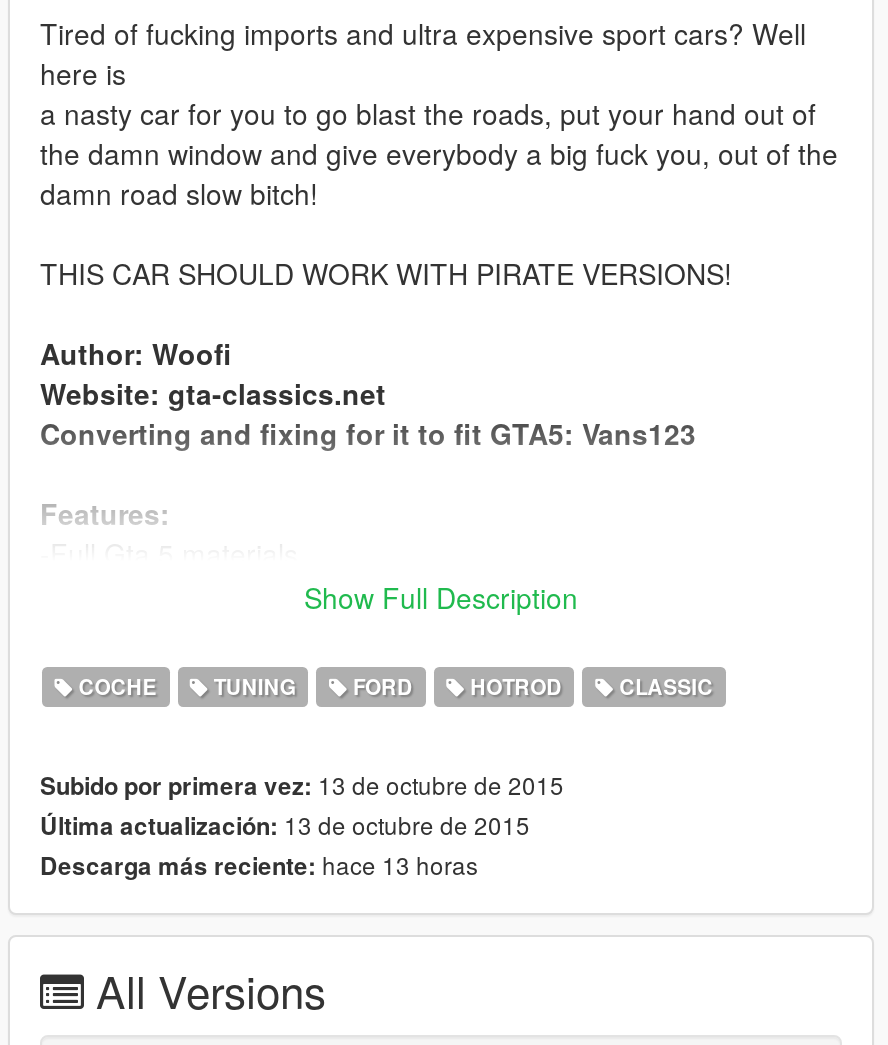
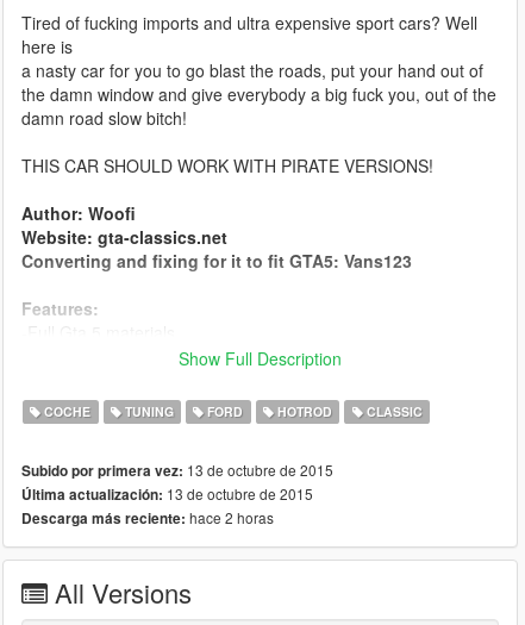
[40,847,478,883] Descarga más reciente: hace 13 horas -> [21,507,274,529] Descarga más reciente: hace 2 horas

